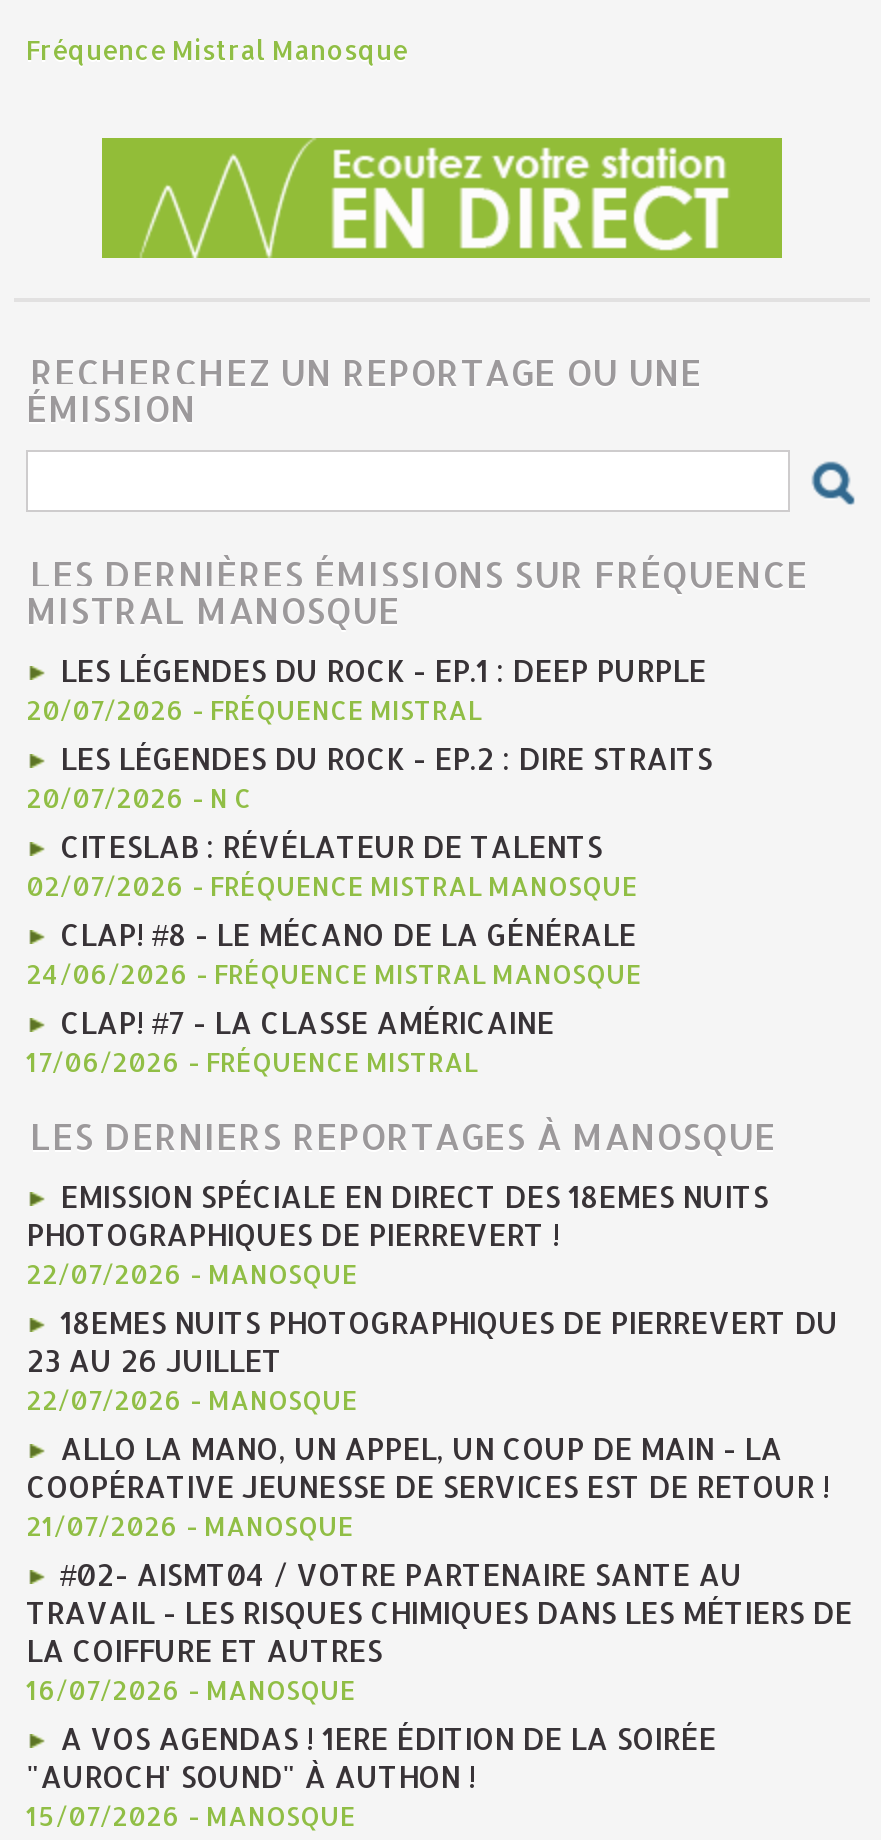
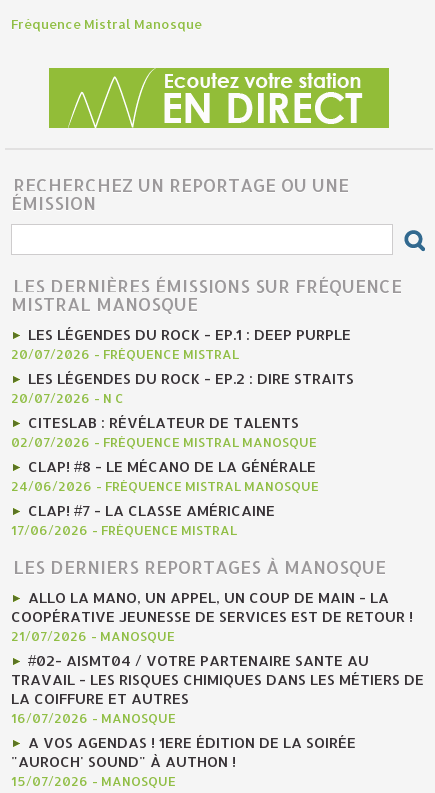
[26,1178,838,1416] EMISSION SPÉCIALE EN DIRECT DES 18EMES NUITS | PHOTOGRAPHIQUES DE PIERREVERT ! | 22/07/2026 - MANOSQUE | 18EMES NUITS PHOTOGRAPHIQUES DE PIERREVERT DU | 23 AU 26 JUILLET | 22/07/2026 - MANOSQUE -> none

